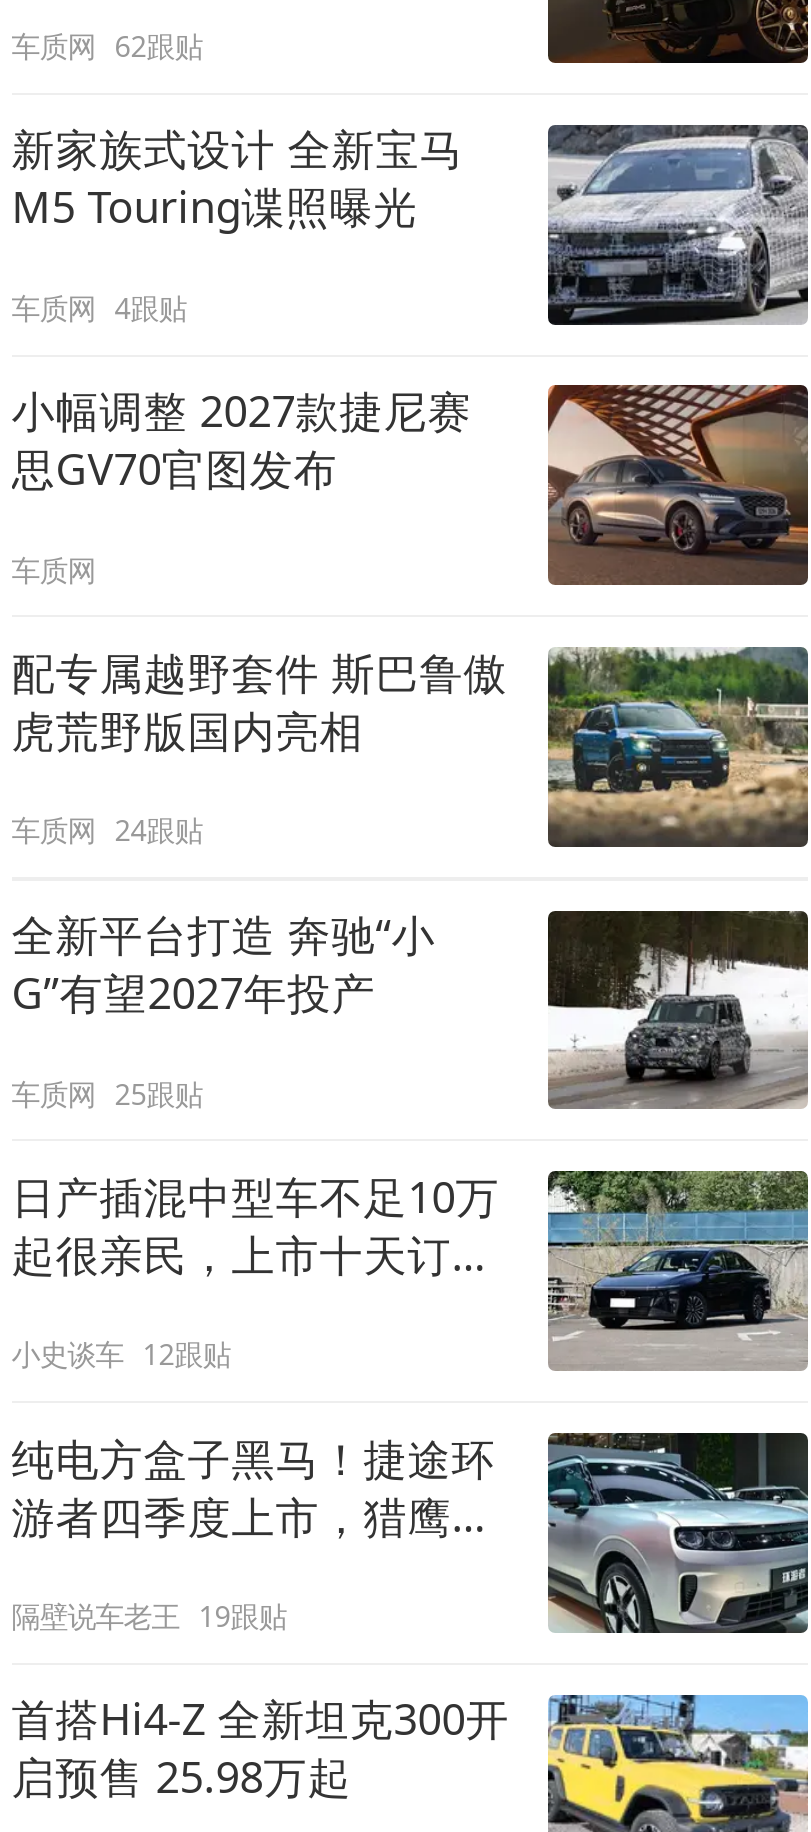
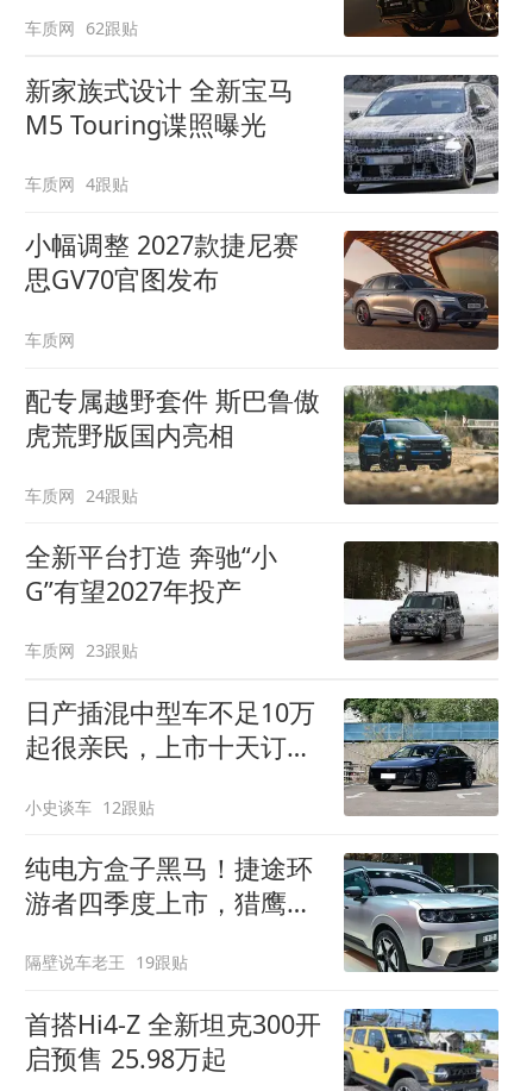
[11,1074,203,1112] 车质网 25跟贴 -> [25,639,138,662] 车质网 23跟贴

